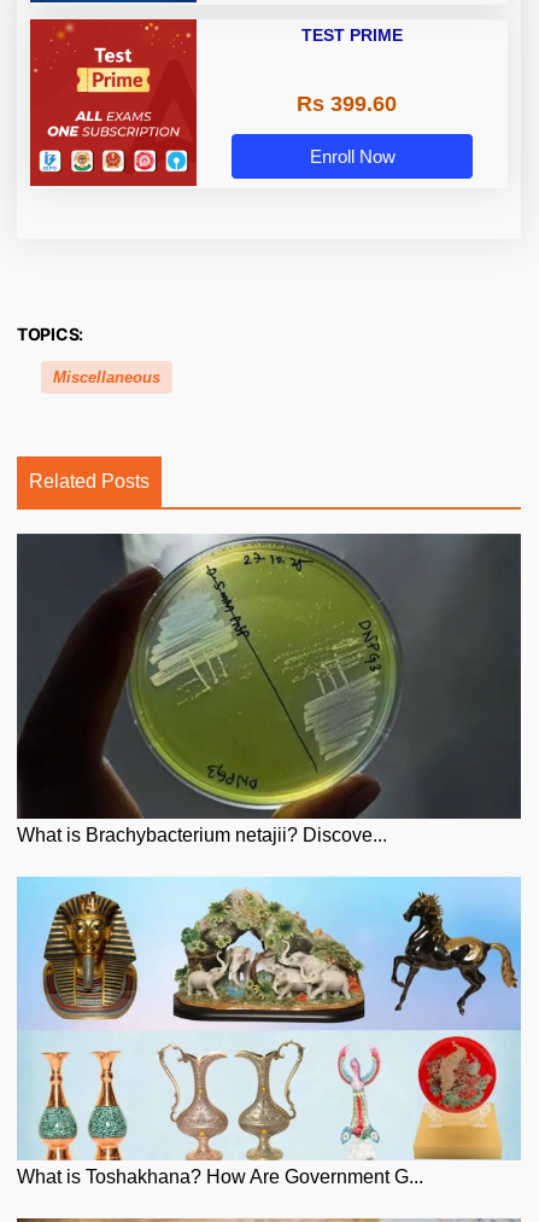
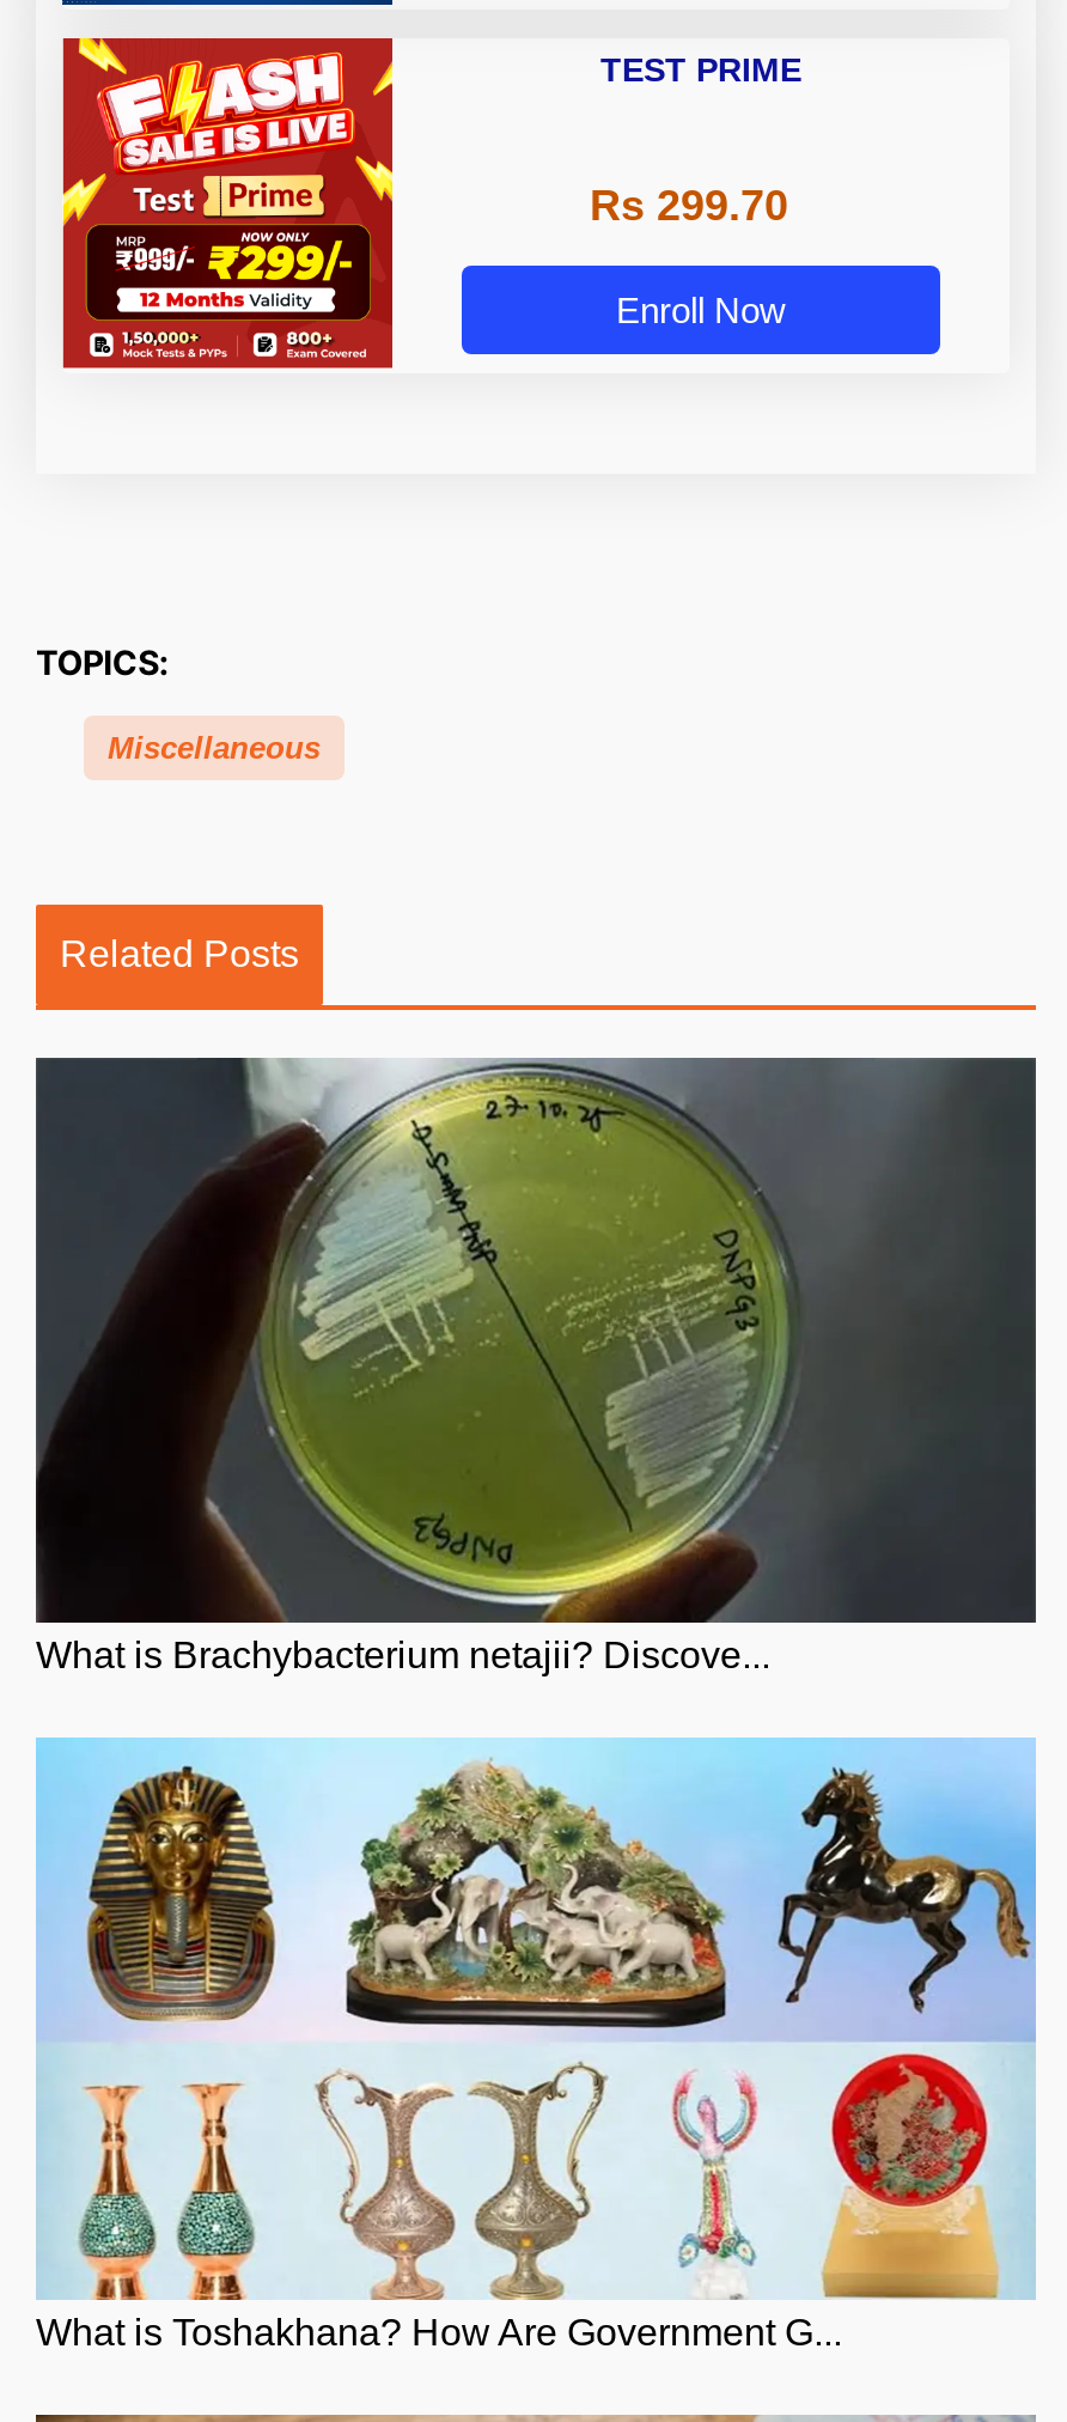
[29,18,198,180] [image] -> [60,36,395,361] [image]
[296,92,396,116] Rs 399.60 -> [590,182,788,230] Rs 299.70

